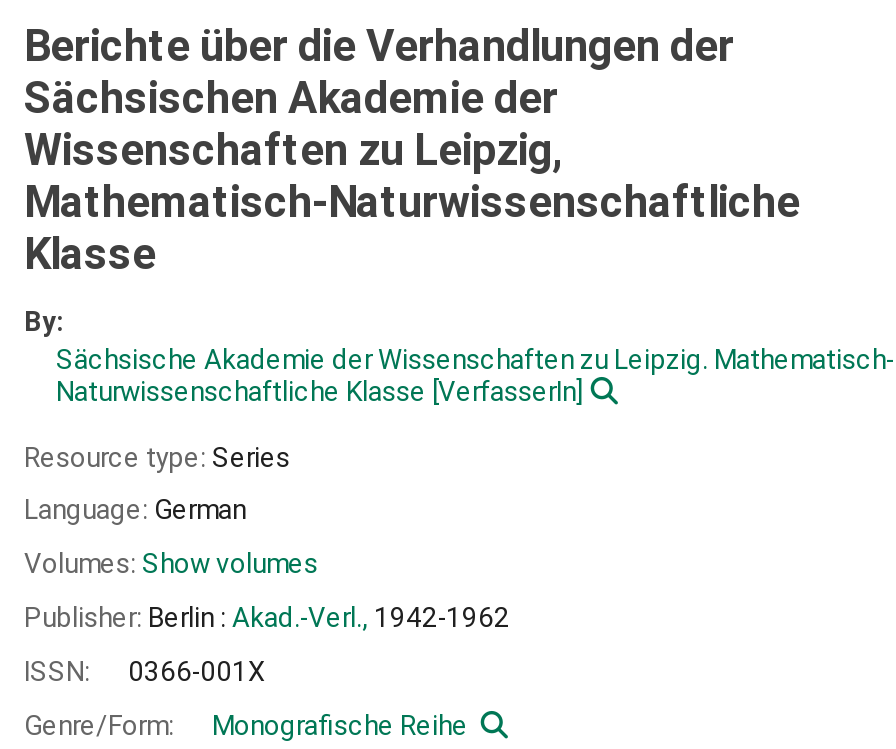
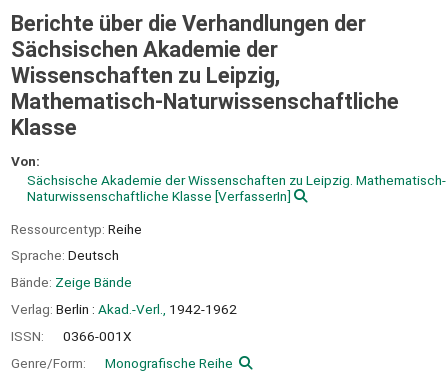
[24,304,64,336] By: -> [11,153,40,169] Von:
[24,440,290,472] Resource type: Series -> [11,220,142,236] Ressourcentyp: Reihe
[24,494,246,526] Language: German -> [11,247,119,263] Sprache: Deutsch
[24,547,318,579] Volumes: Show volumes -> [11,274,132,290] Bände: Zeige Bände
[24,601,510,633] Publisher: Berlin : Akad.-Verl., 1942-1962 -> [11,301,237,317] Verlag: Berlin : Akad.-Verl., 1942-1962

